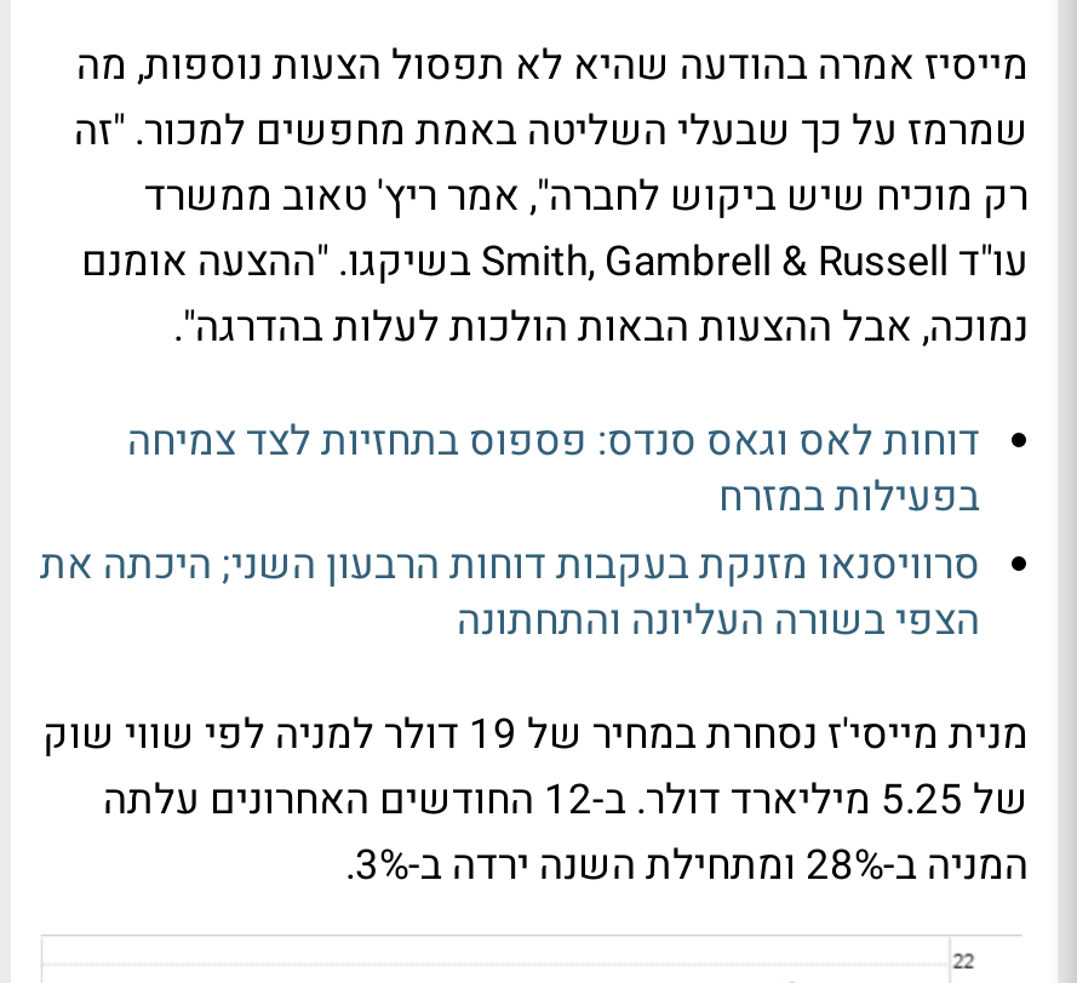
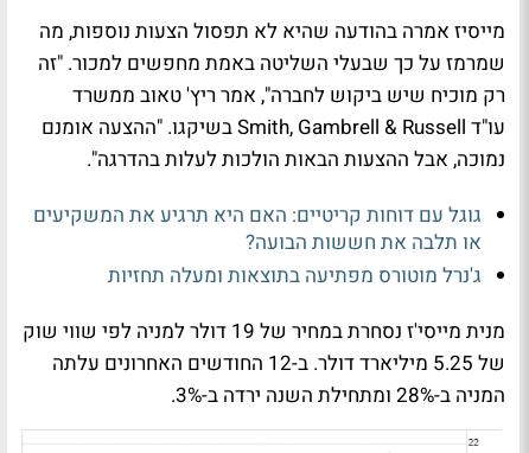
[40,411,980,651] דוחות לאס וגאס סנדס: פספוס בתחזיות לצד צמיחה | בפעילות במזרח | סרוויסנאו מזנקת בעקבות דוחות הרבעון השני; היכתה את | הצפי בשורה העליונה והתחתונה -> [33,200,482,291] גוגל עם דוחות קריטיים: האם היא תרגיע את המשקיעים | או תלבה את חששות הבועה? | ג'נרל מוטורס מפתיעה בתוצאות ומעלה תחזיות

